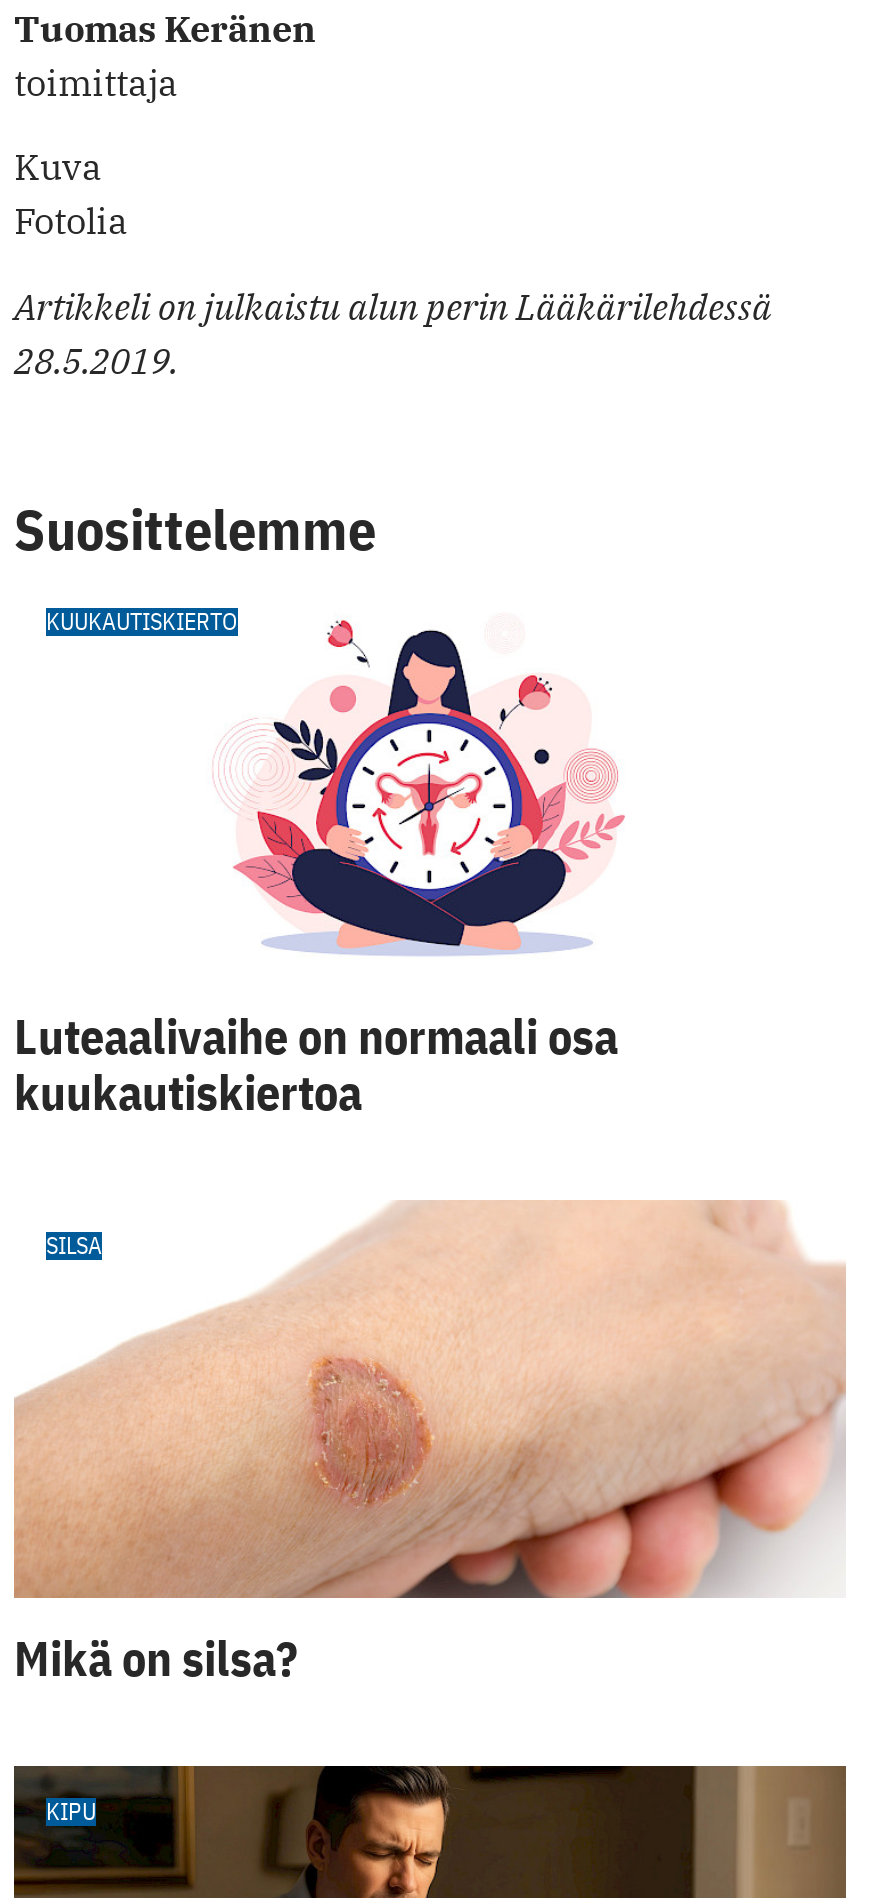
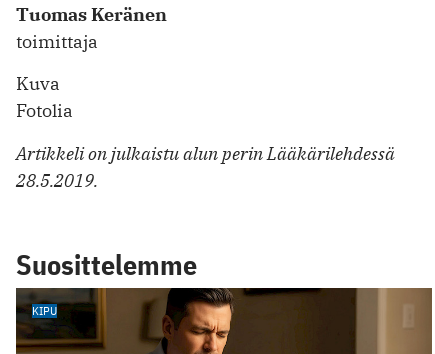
[46,607,626,956] [image] | KUUKAUTISKIERTO -> none
[12,1004,846,1600] [image] | Luteaalivaihe on normaali osa | kuukautiskiertoa | SILSA -> none
[14,1626,298,1690] Mikä on silsa? -> none

